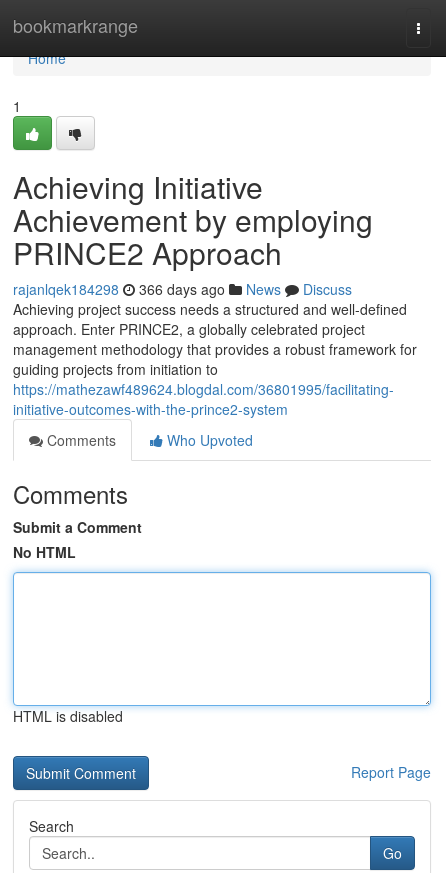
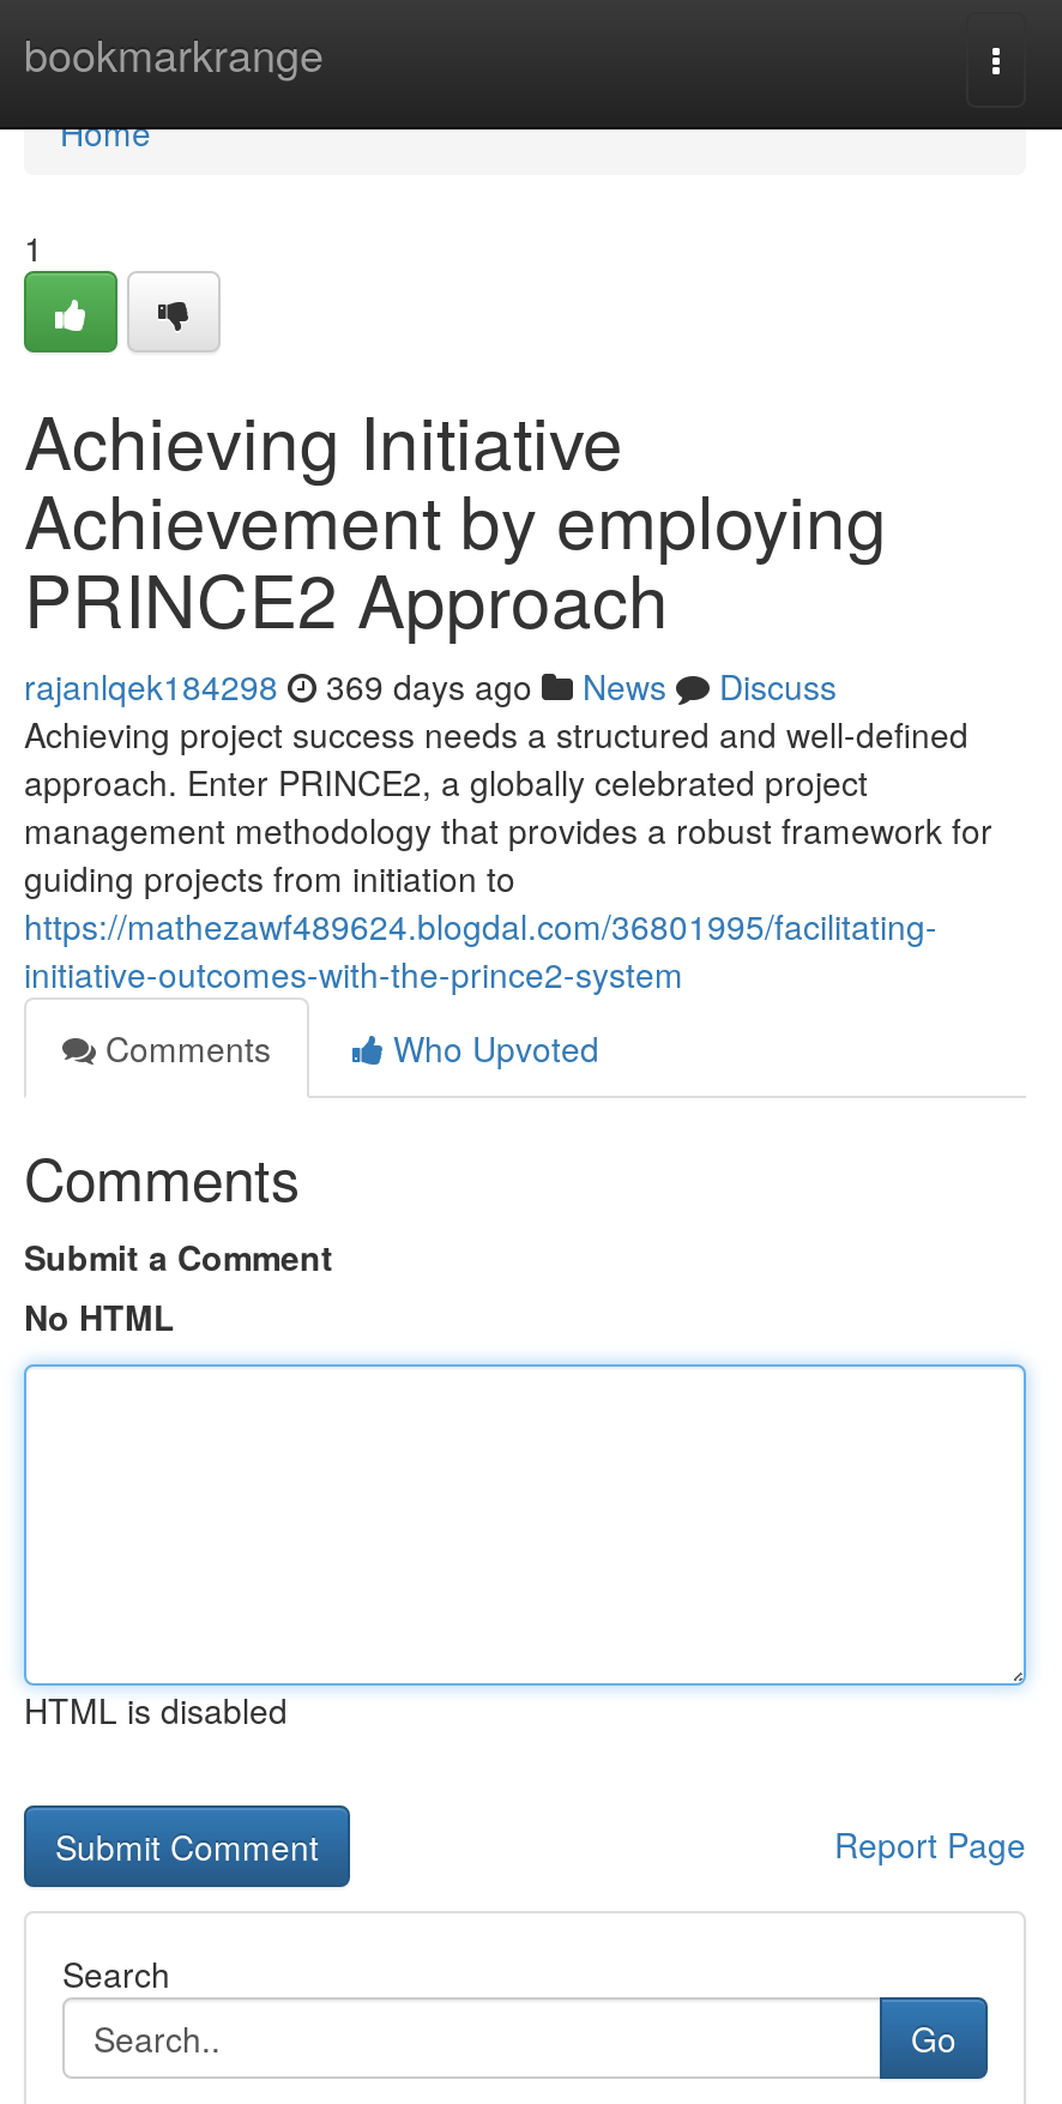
[13,279,352,299] rajanlqek184298 366 days ago News Discuss -> [24,662,837,710] rajanlqek184298 369 days ago News Discuss

